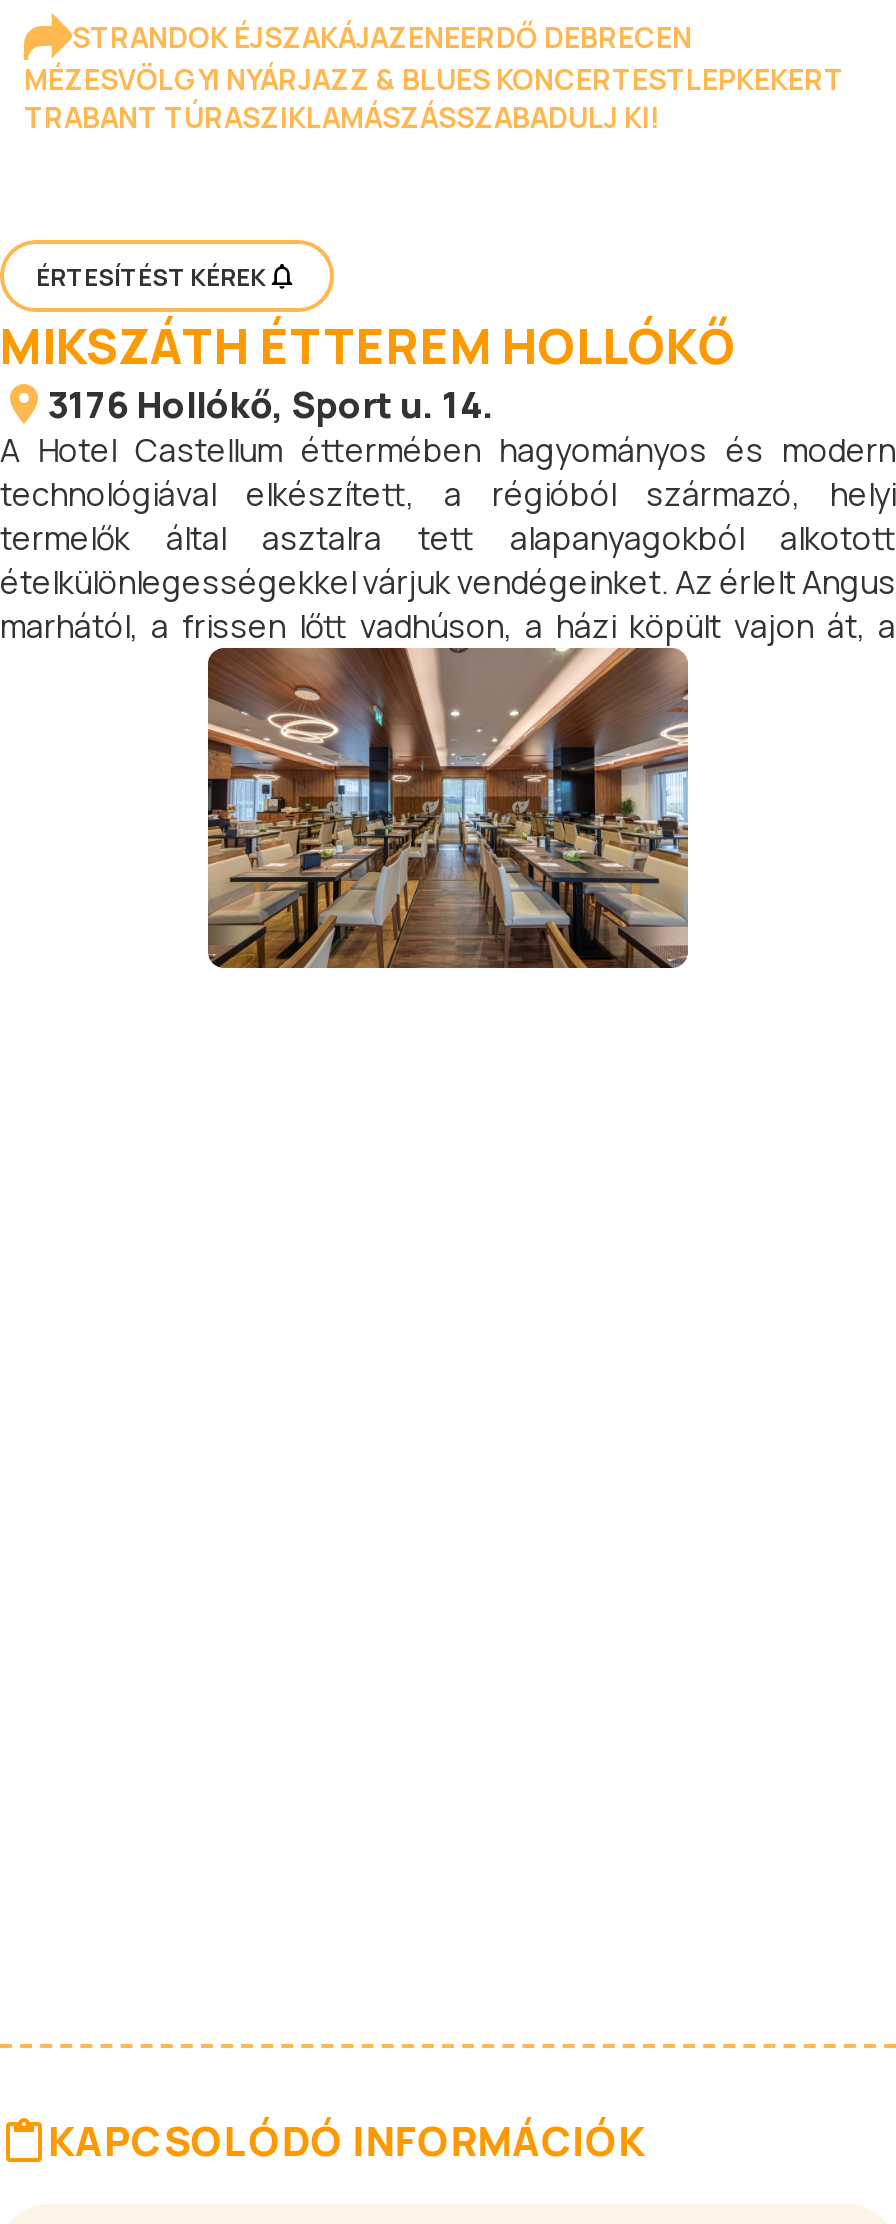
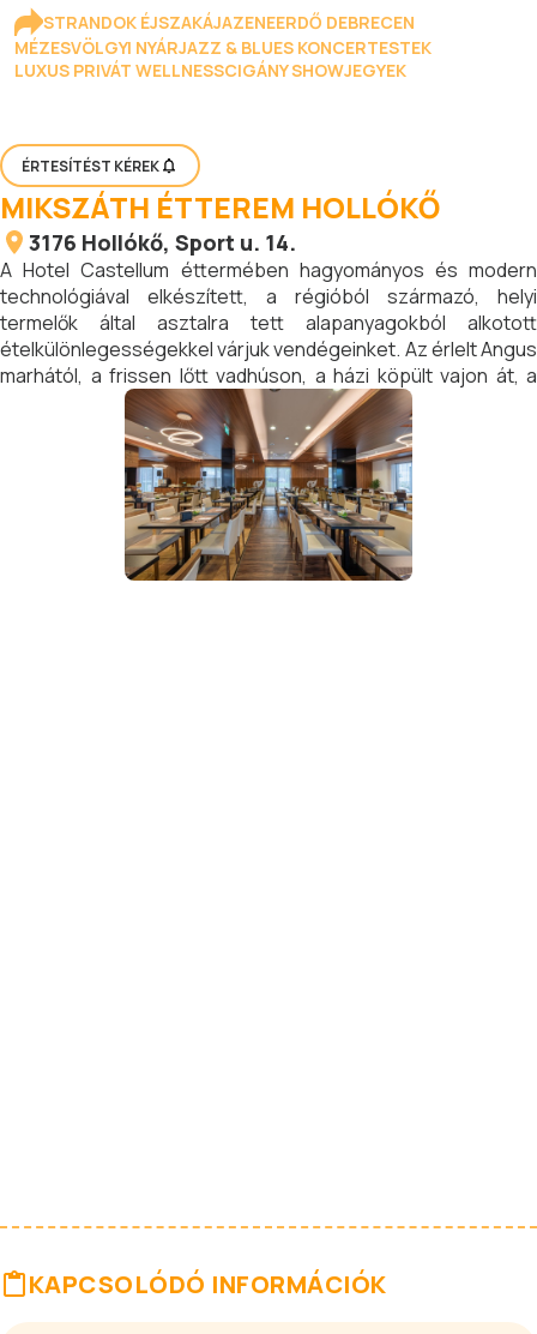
[24,60,844,136] MÉZESVÖLGYI NYÁRJAZZ & BLUES KONCERTESTLEPKEKERT | TRABANT TÚRASZIKLAMÁSZÁSSZABADULJ KI! -> [14,36,432,82] MÉZESVÖLGYI NYÁRJAZZ & BLUES KONCERTESTEK | LUXUS PRIVÁT WELLNESSCIGÁNY SHOWJEGYEK

